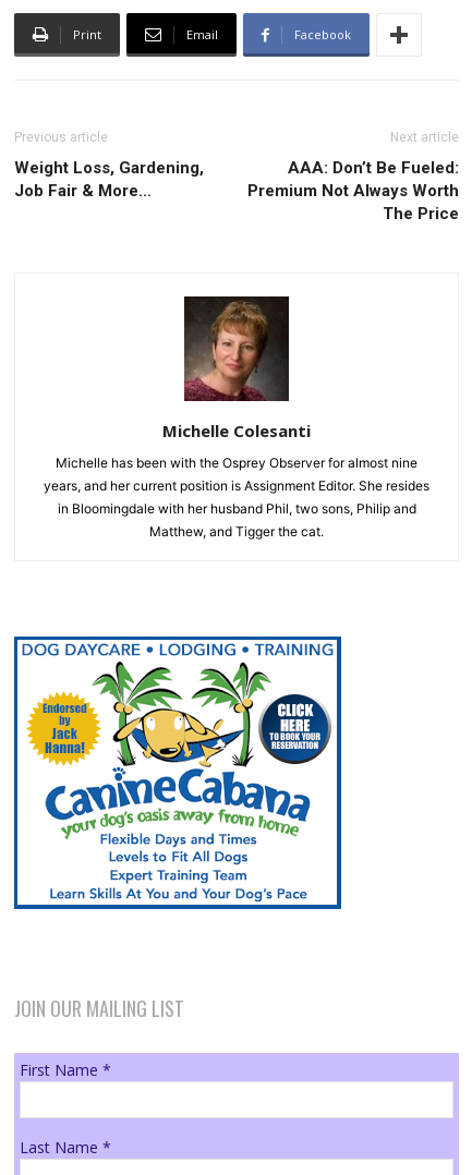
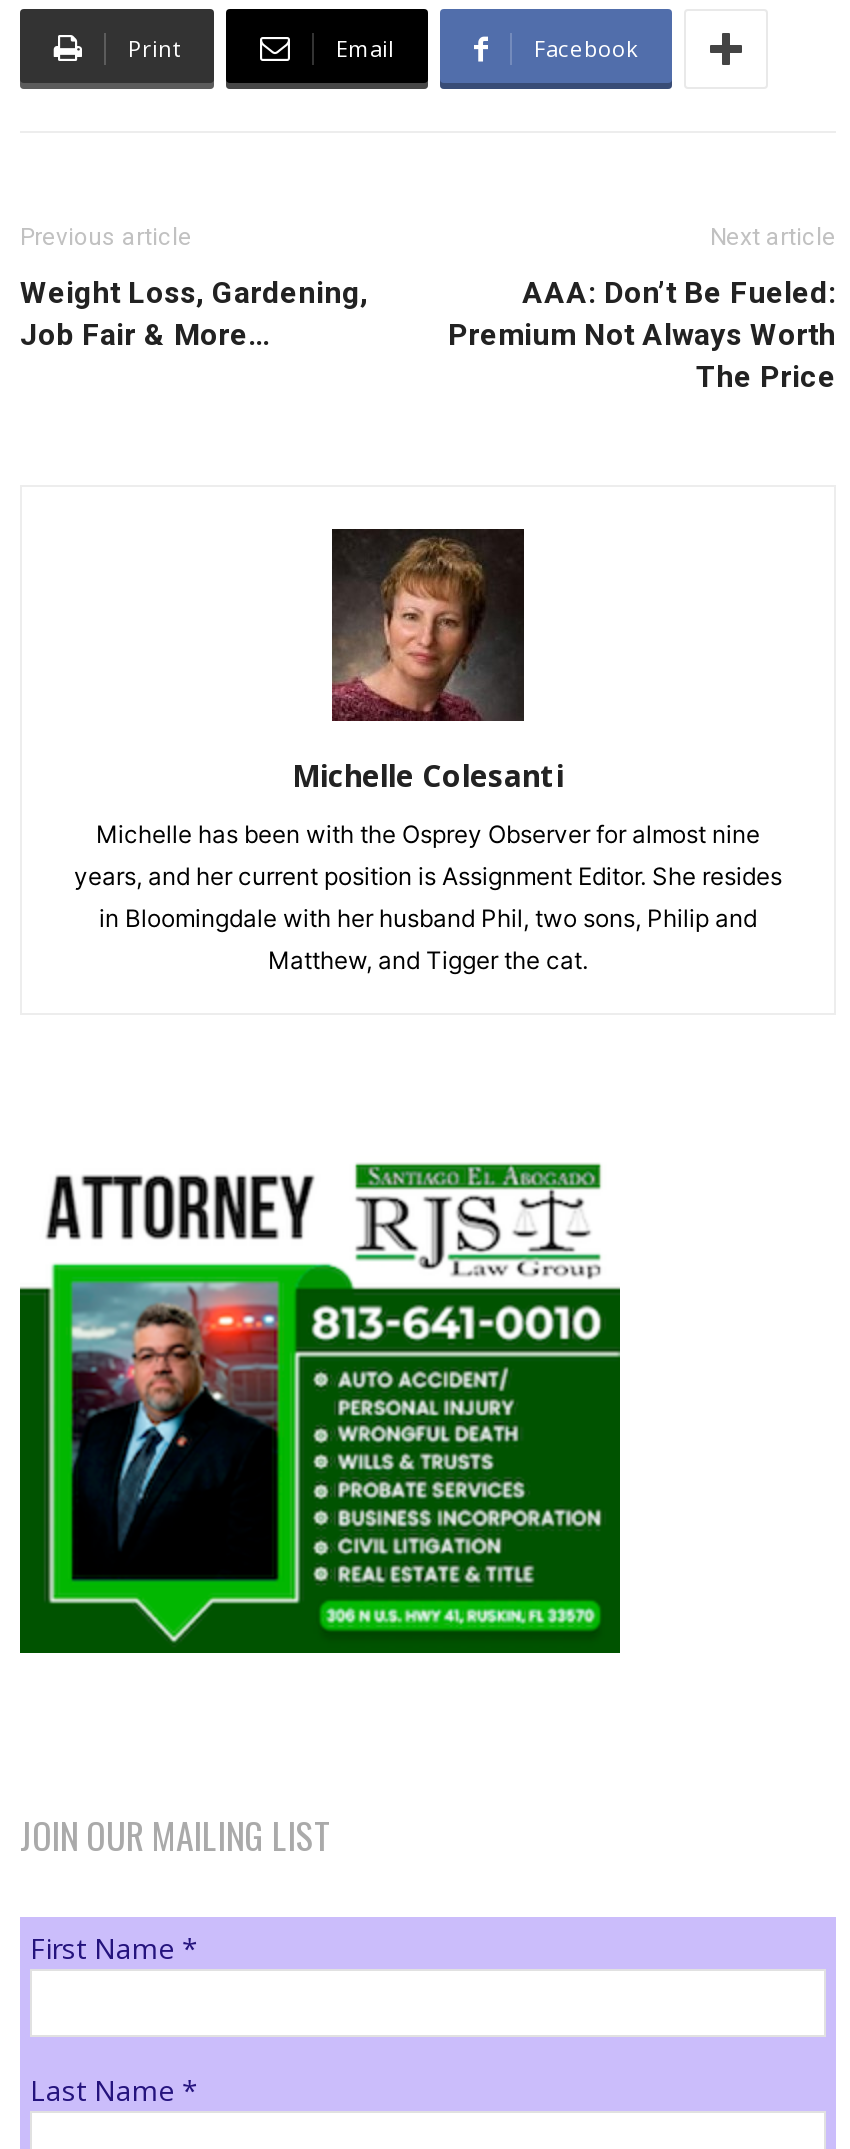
[13,635,342,910] [image] -> [18,1153,622,1655] [image]

